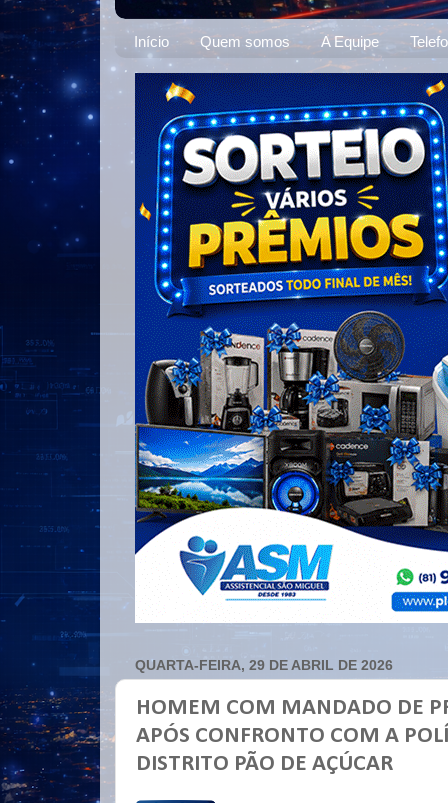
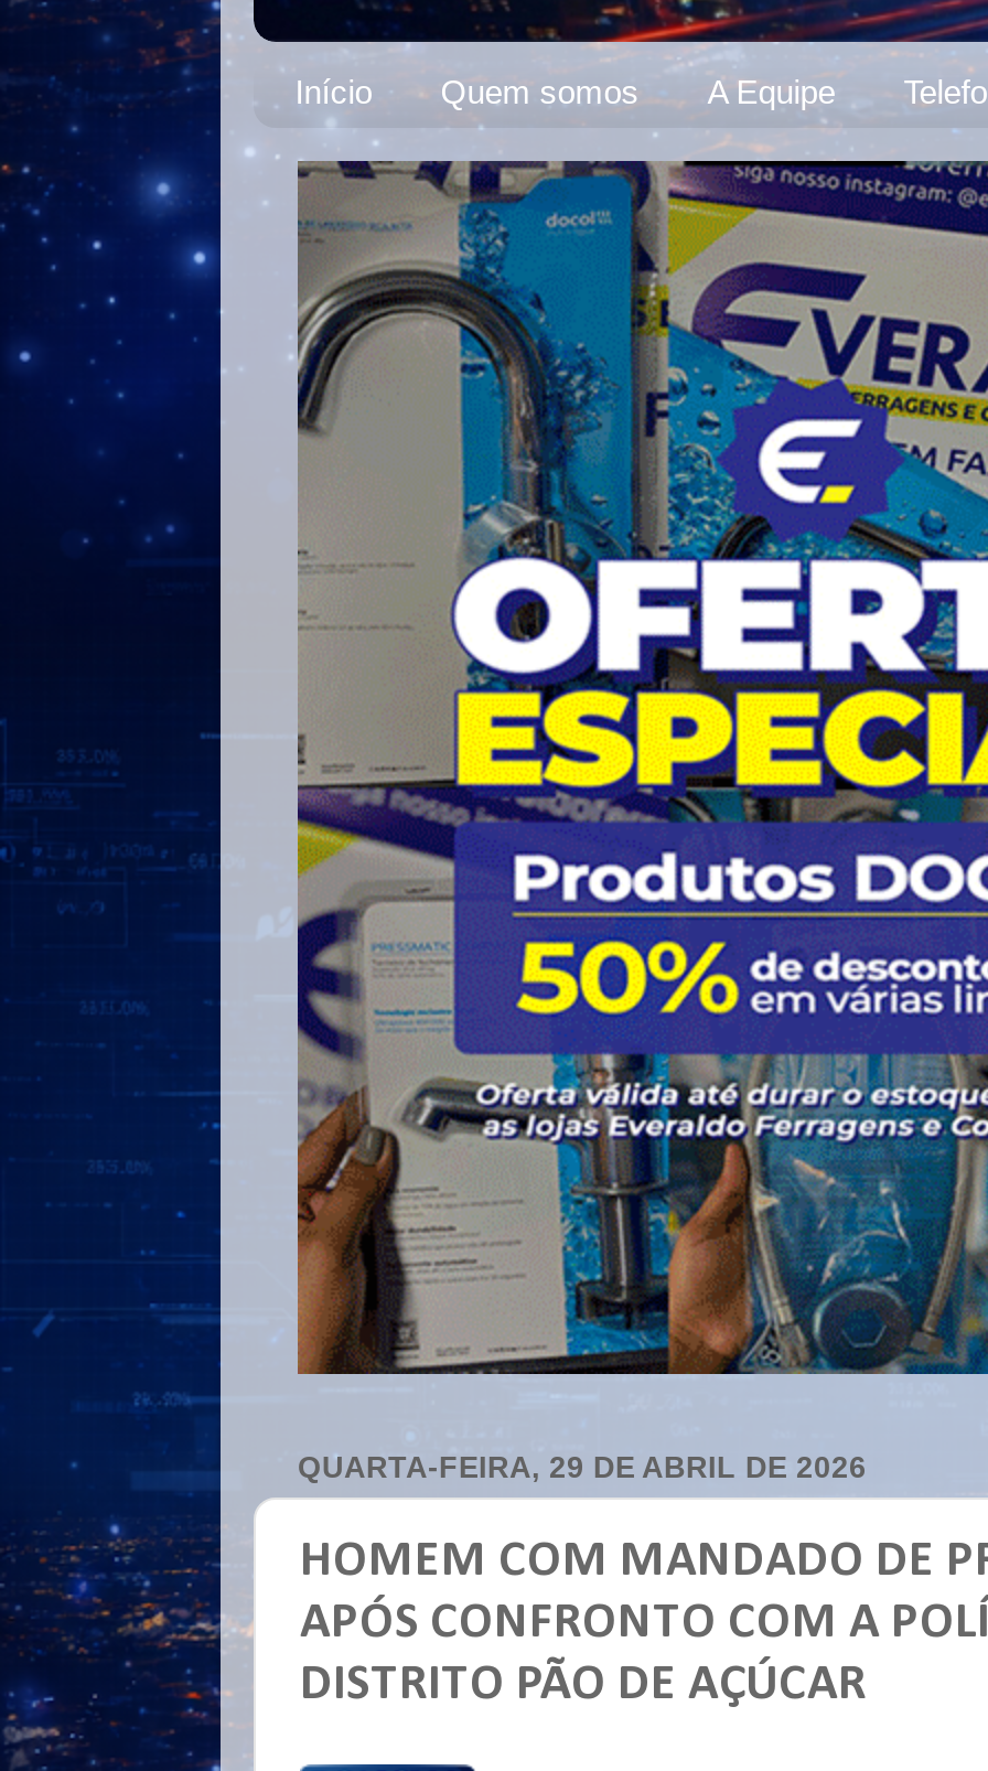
[134,72,445,624] [image] -> [296,161,981,1376] [image]

